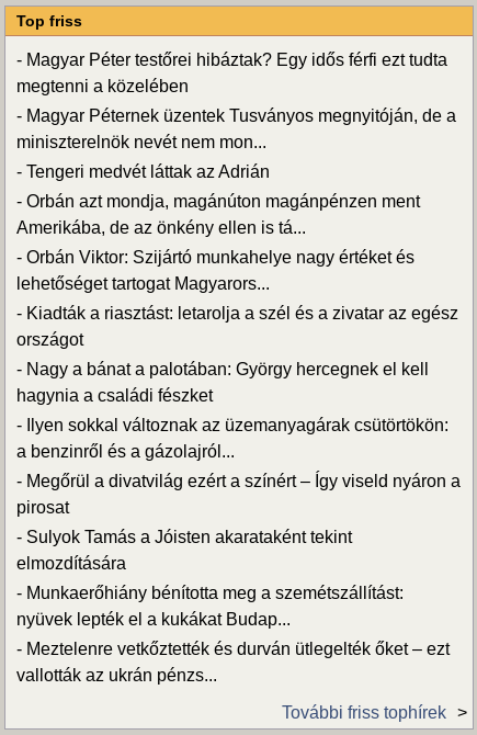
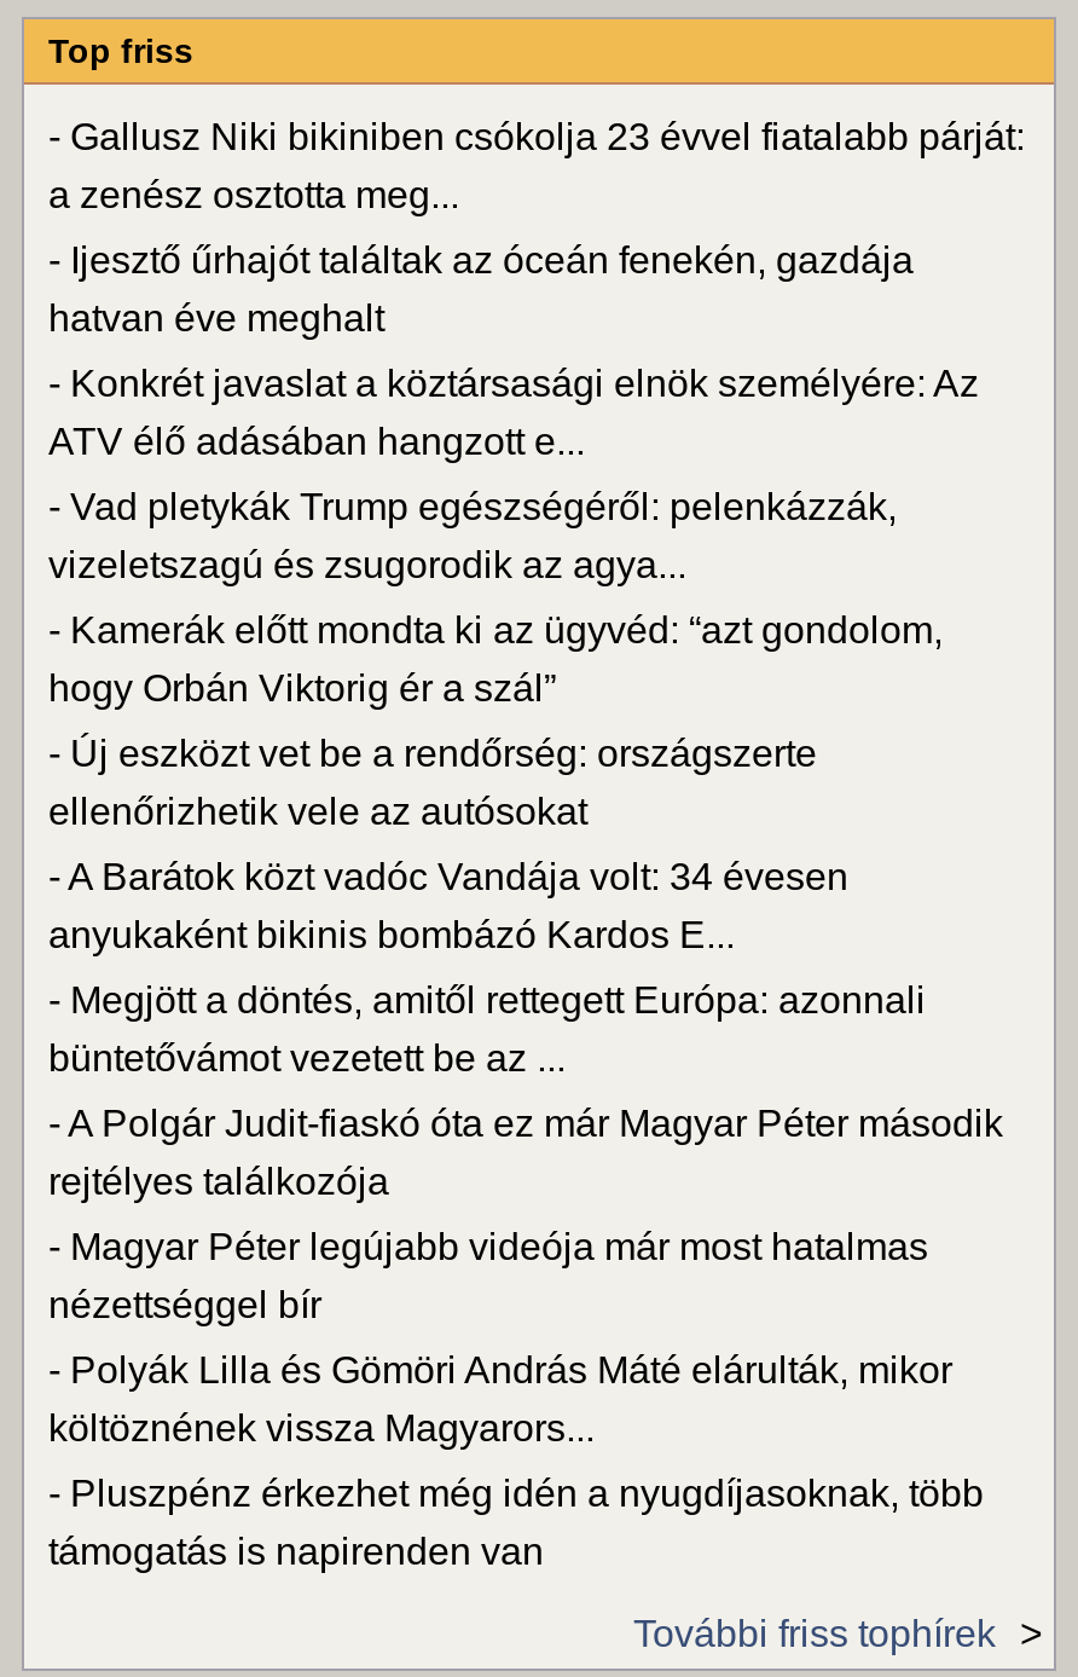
[16,50,447,95] - Magyar Péter testőrei hibáztak? Egy idős férfi ezt tudta | megtenni a közelében -> [48,116,1025,215] - Gallusz Niki bikiniben csókolja 23 évvel fiatalabb párját: | a zenész osztotta meg...
[16,106,456,151] - Magyar Péternek üzentek Tusványos megnyitóján, de a | miniszterelnök nevét nem mon... -> [48,239,914,339] - Ijesztő űrhajót találtak az óceán fenekén, gazdája | hatvan éve meghalt
[16,162,270,181] - Tengeri medvét láttak az Adrián -> [48,363,979,462] - Konkrét javaslat a köztársasági elnök személyére: Az | ATV élő adásában hangzott e...
[16,192,420,237] - Orbán azt mondja, magánúton magánpénzen ment | Amerikába, de az önkény ellen is tá... -> [48,486,897,585] - Vad pletykák Trump egészségéről: pelenkázzák, | vizeletszagú és zsugorodik az agya...
[16,248,414,293] - Orbán Viktor: Szijártó munkahelye nagy értéket és | lehetőséget tartogat Magyarors... -> [48,609,943,709] - Kamerák előtt mondta ki az ügyvéd: “azt gondolom, | hogy Orbán Viktorig ér a szál”
[16,304,458,349] - Kiadták a riasztást: letarolja a szél és a zivatar az egész | országot -> [48,733,817,832] - Új eszközt vet be a rendőrség: országszerte | ellenőrizhetik vele az autósokat
[16,360,429,405] - Nagy a bánat a palotában: György hercegnek el kell | hagynia a családi fészket -> [48,856,848,955] - A Barátok közt vadóc Vandája volt: 34 évesen | anyukaként bikinis bombázó Kardos E...
[16,416,448,461] - Ilyen sokkal változnak az üzemanyagárak csütörtökön: | a benzinről és a gázolajról... -> [48,979,926,1079] - Megjött a döntés, amitől rettegett Európa: azonnali | büntetővámot vezetett be az ...
[16,472,461,517] - Megőrül a divatvilág ezért a színért – Így viseld nyáron a | pirosat -> [48,1103,1003,1202] - A Polgár Judit-fiaskó óta ez már Magyar Péter második | rejtélyes találkozója
[16,528,352,573] - Sulyok Tamás a Jóisten akarataként tekint | elmozdítására -> [48,1226,928,1325] - Magyar Péter legújabb videója már most hatalmas | nézettséggel bír
[16,584,404,629] - Munkaerőhiány bénította meg a szemétszállítást: | nyüvek lepték el a kukákat Budap... -> [48,1349,952,1448] - Polyák Lilla és Gömöri András Máté elárulták, mikor | költöznének vissza Magyarors...
[16,640,450,685] - Meztelenre vetkőztették és durván ütlegelték őket – ezt | vallották az ukrán pénzs... -> [48,1473,984,1572] - Pluszpénz érkezhet még idén a nyugdíjasoknak, több | támogatás is napirenden van

